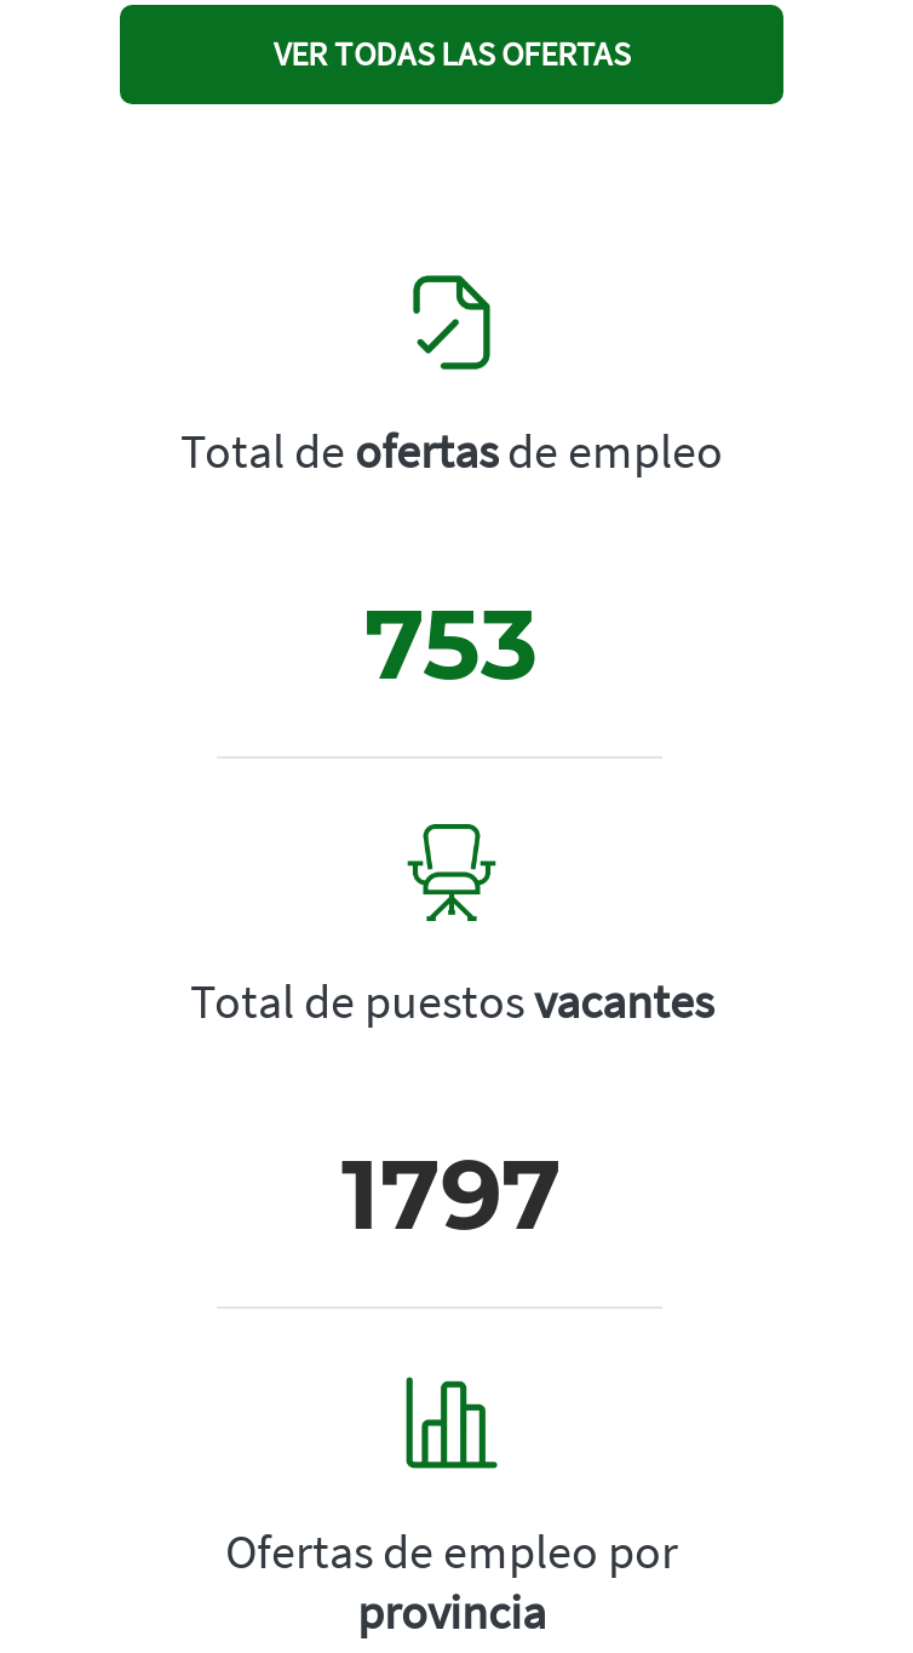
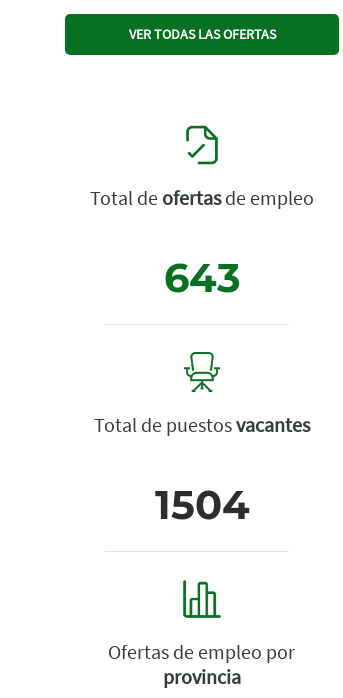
[364,585,539,703] 753 -> [163,253,240,302] 643
[341,1135,562,1254] 1797 -> [154,480,249,529] 1504

